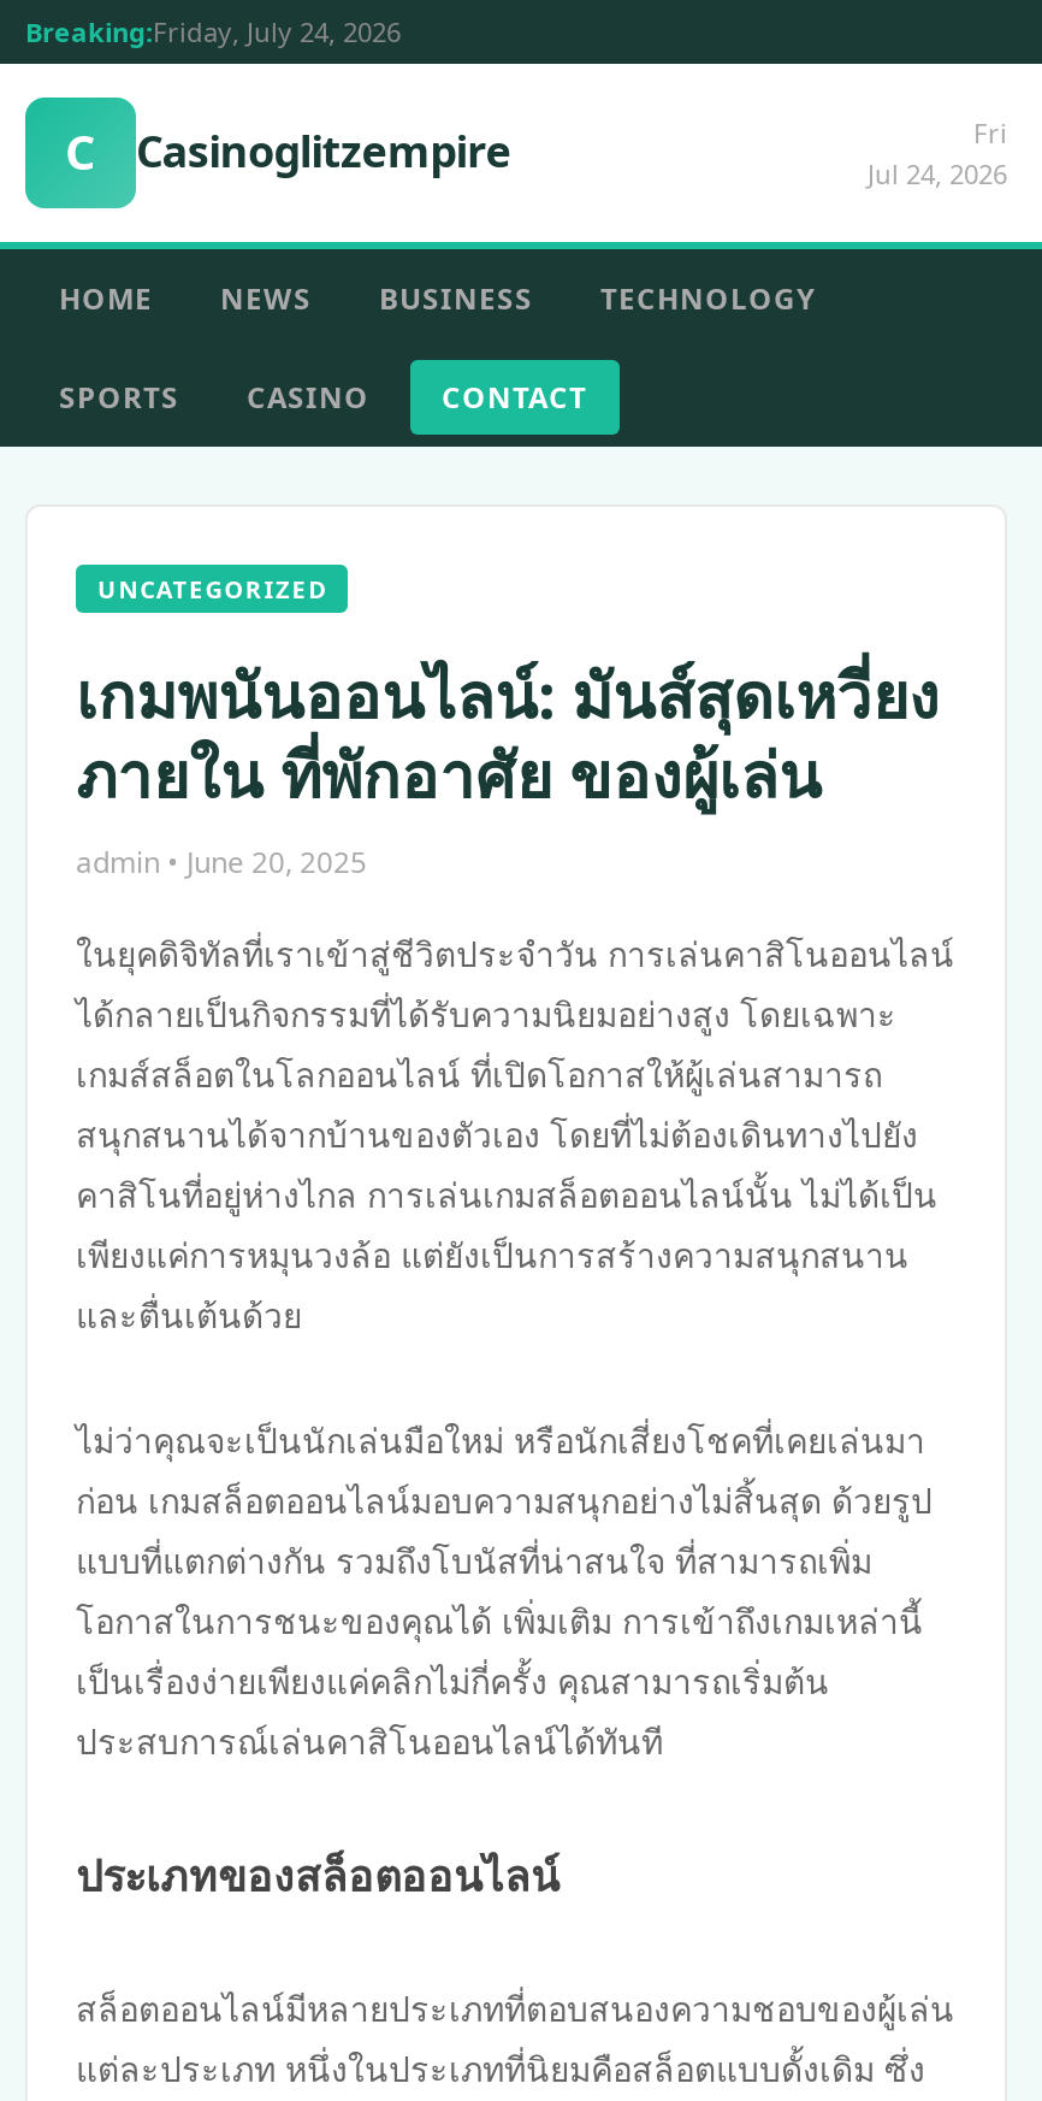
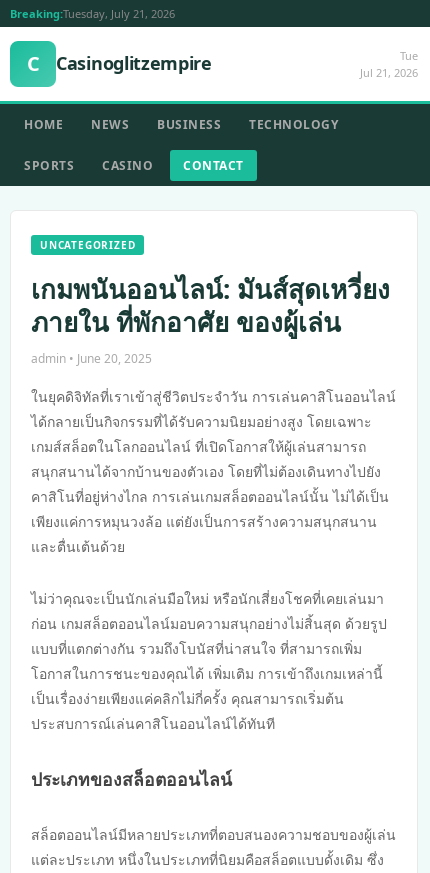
[25,13,401,49] Breaking:Friday, July 24, 2026 -> [10,6,175,21] Breaking:Tuesday, July 21, 2026
[868,114,1007,191] Fri | Jul 24, 2026 -> [360,48,418,80] Tue | Jul 21, 2026

